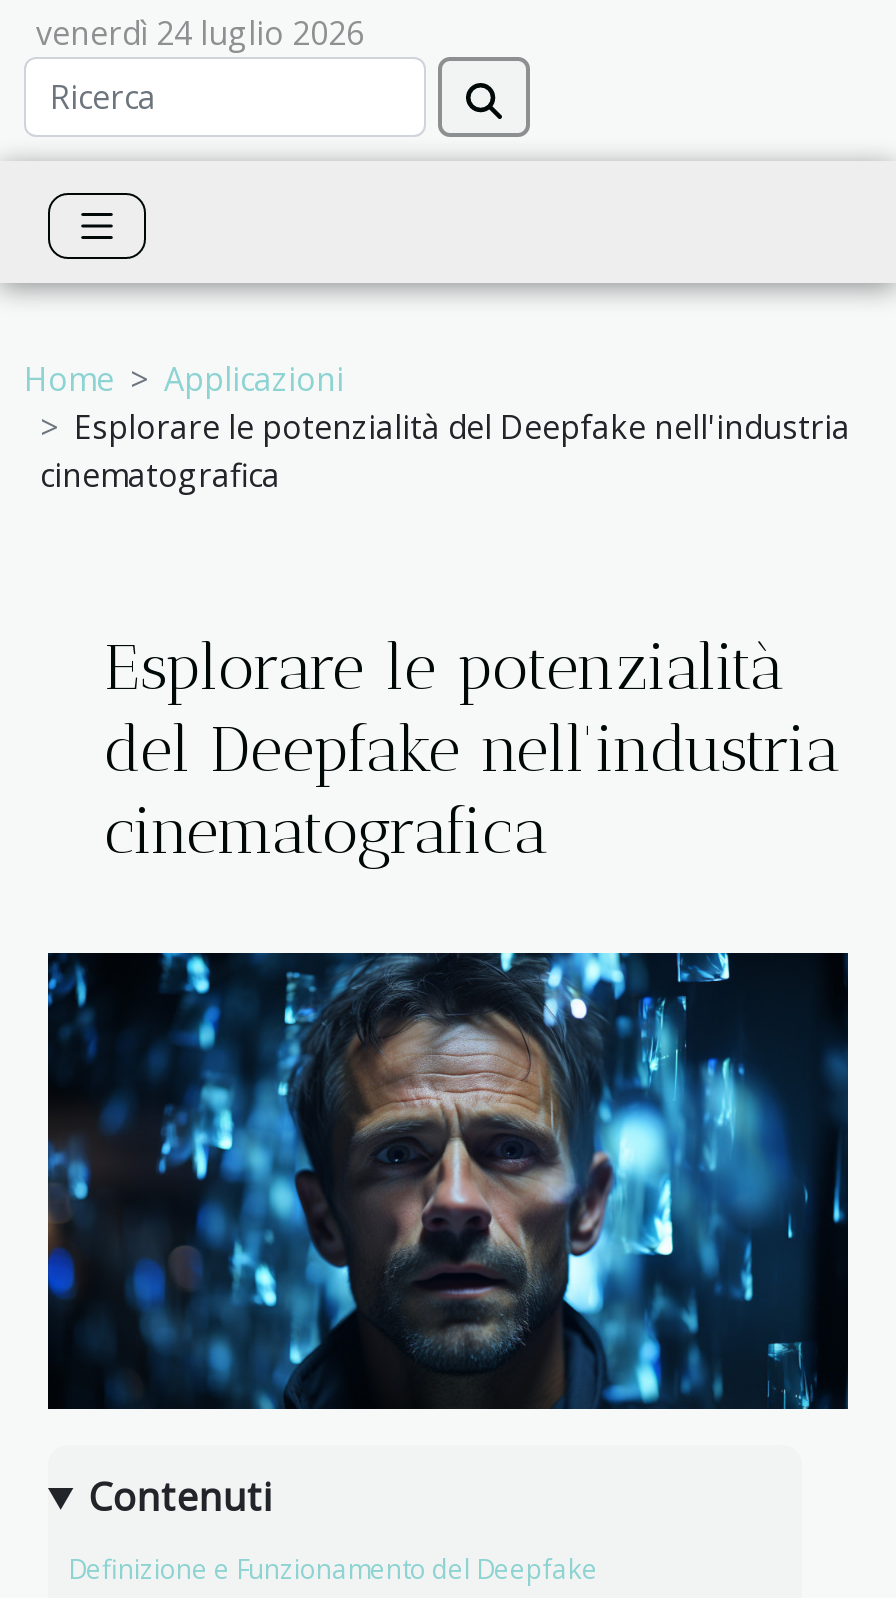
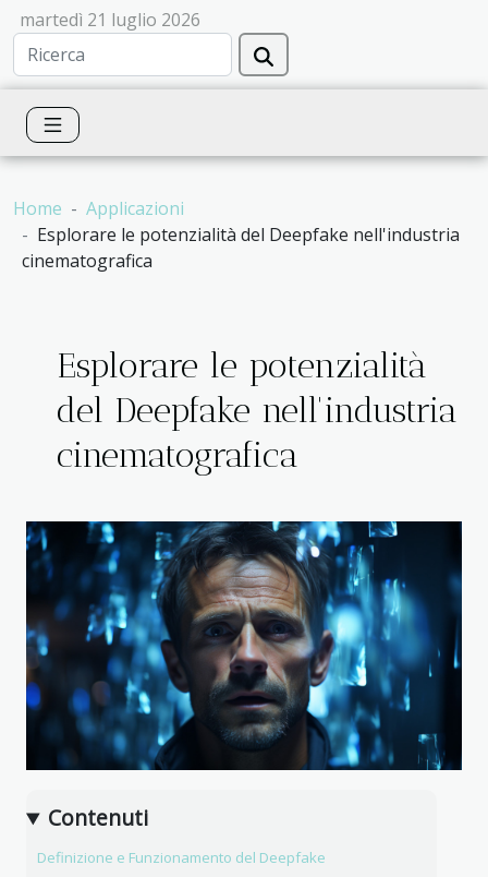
[36,11,364,55] venerdì 24 luglio 2026 -> [20,8,200,32] martedì 21 luglio 2026

